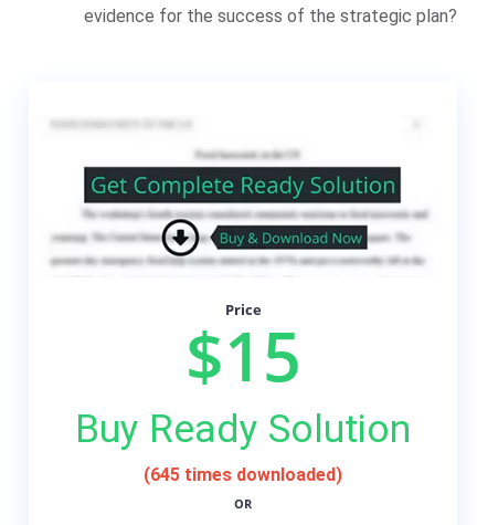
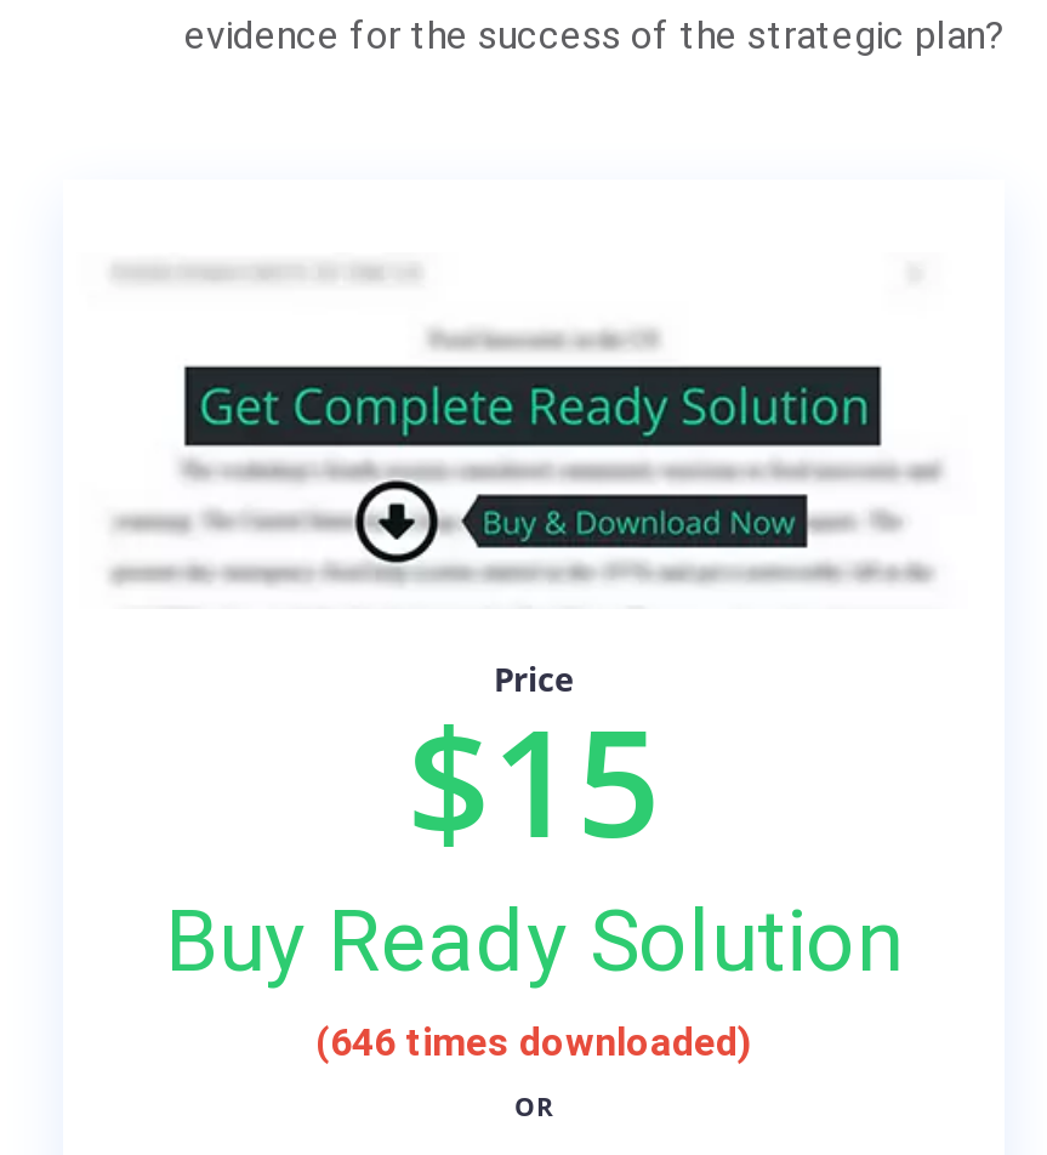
[144,465,342,486] (645 times downloaded) -> [315,1020,752,1066] (646 times downloaded)

